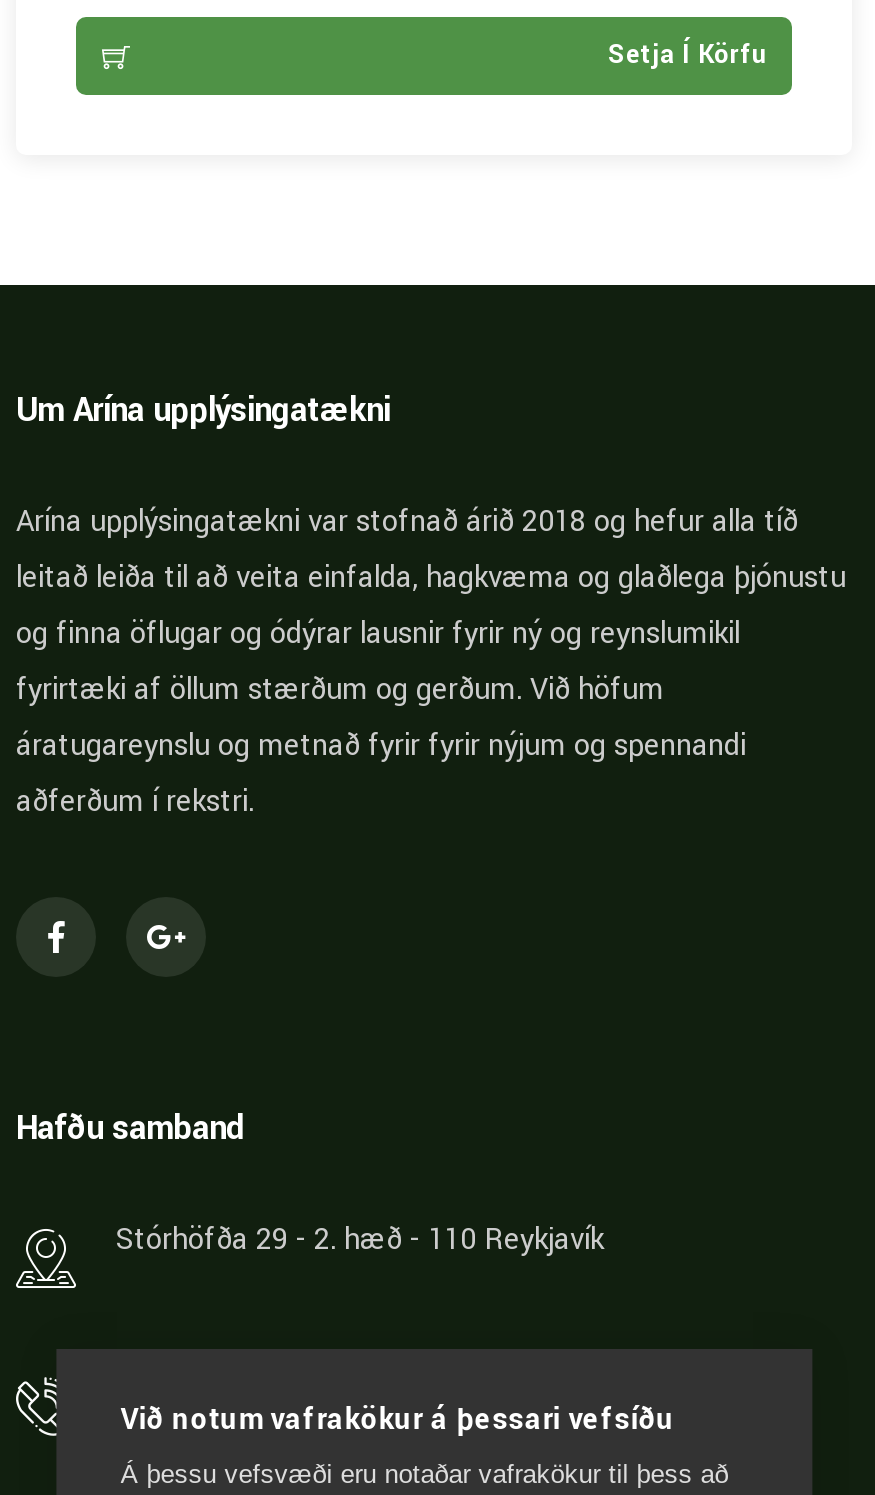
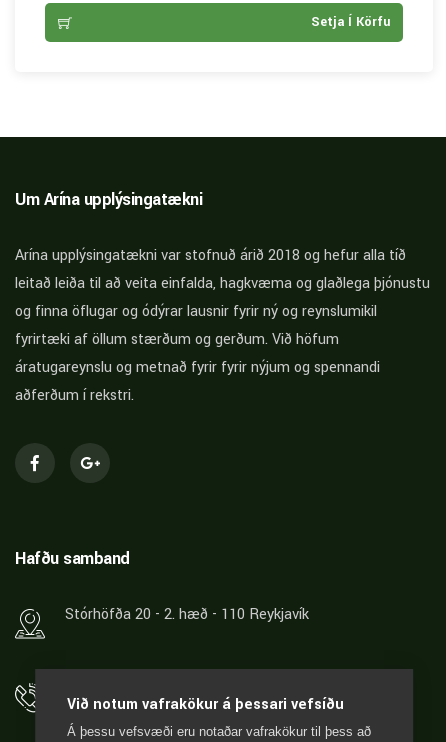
[16,501,798,543] Arína upplýsingatækni var stofnað árið 2018 og hefur alla tíð -> [15,245,406,266] Arína upplýsingatækni var stofnuð árið 2018 og hefur alla tíð
[116,1219,604,1261] Stórhöfða 29 - 2. hæð - 110 Reykjavík -> [65,604,309,625] Stórhöfða 20 - 2. hæð - 110 Reykjavík

